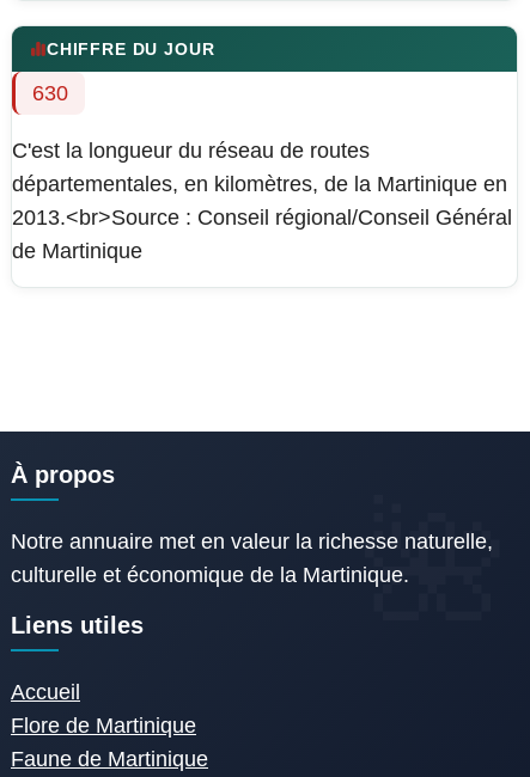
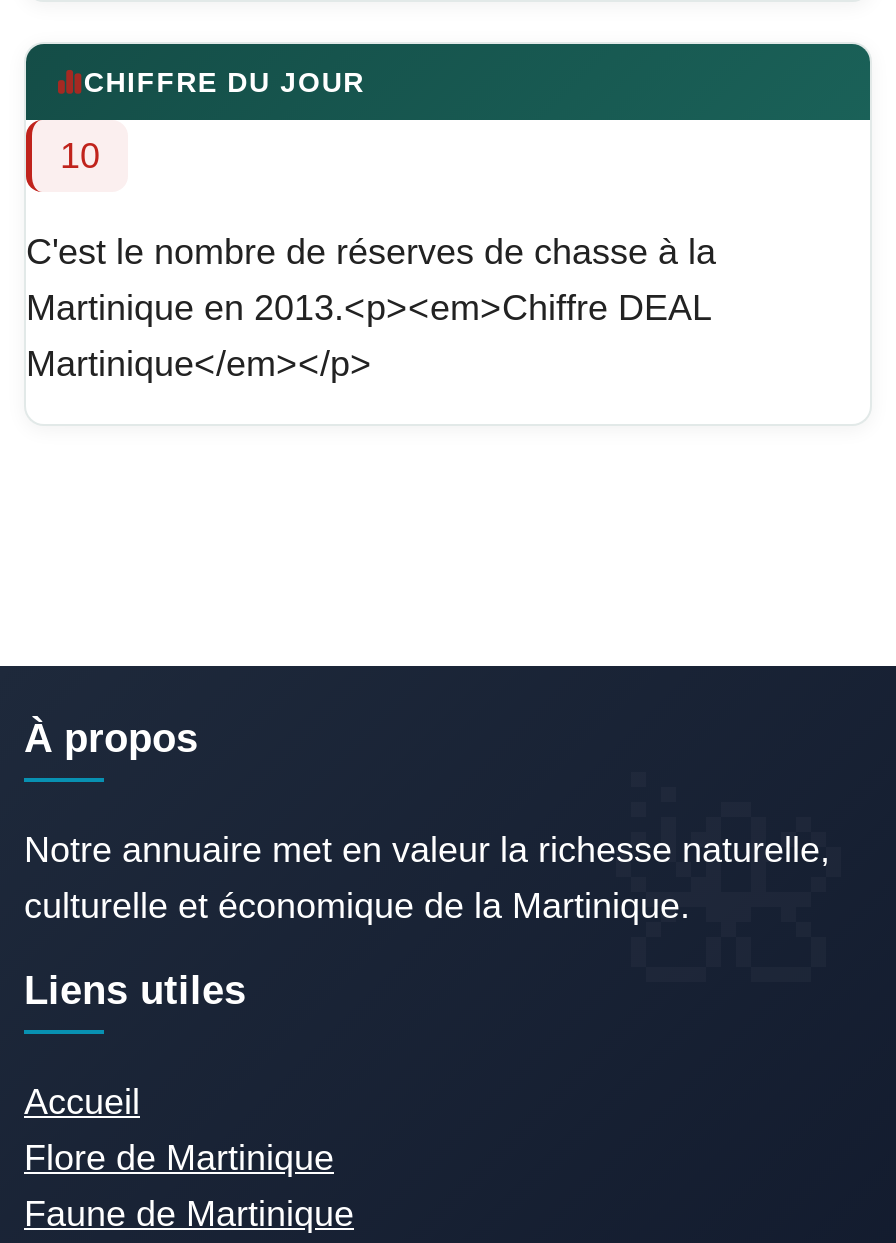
[32,82,68,106] 630 -> [60,137,100,177] 10
[12,139,512,263] C'est la longueur du réseau de routes | départementales, en kilomètres, de la Martinique en | 2013.<br>Source : Conseil régional/Conseil Général | de Martinique -> [26,233,716,385] C'est le nombre de réserves de chasse à la | Martinique en 2013.<p><em>Chiffre DEAL | Martinique</em></p>

